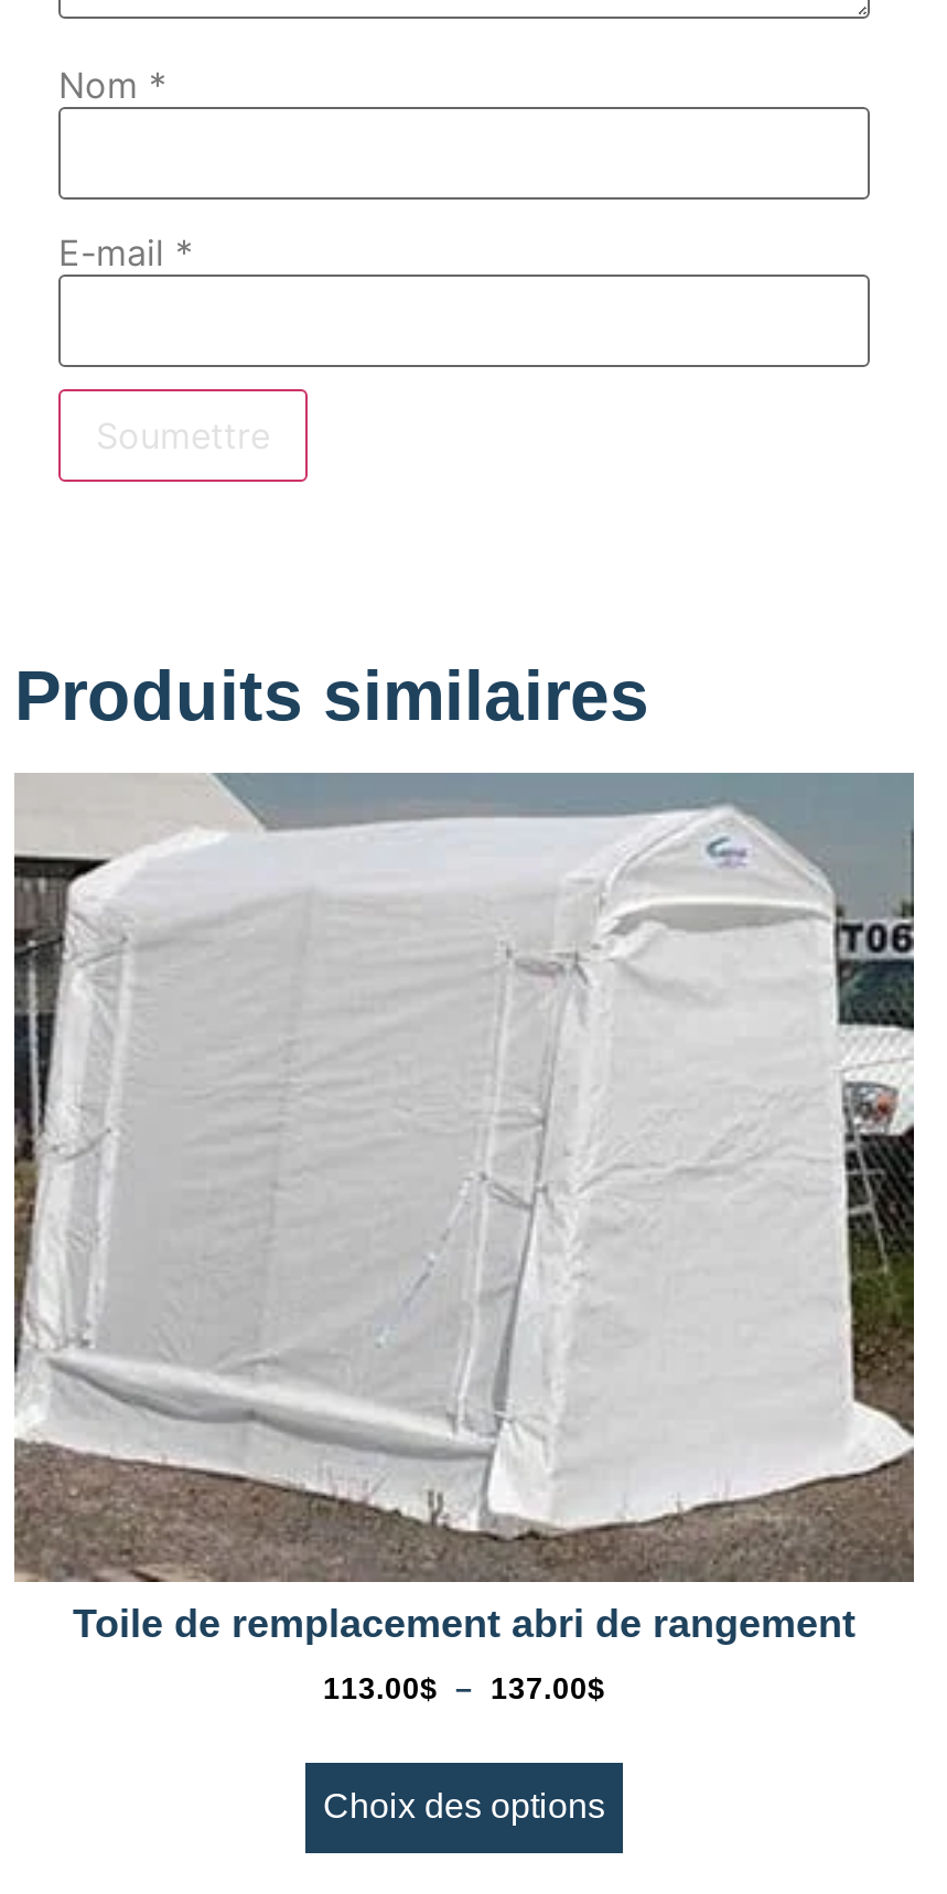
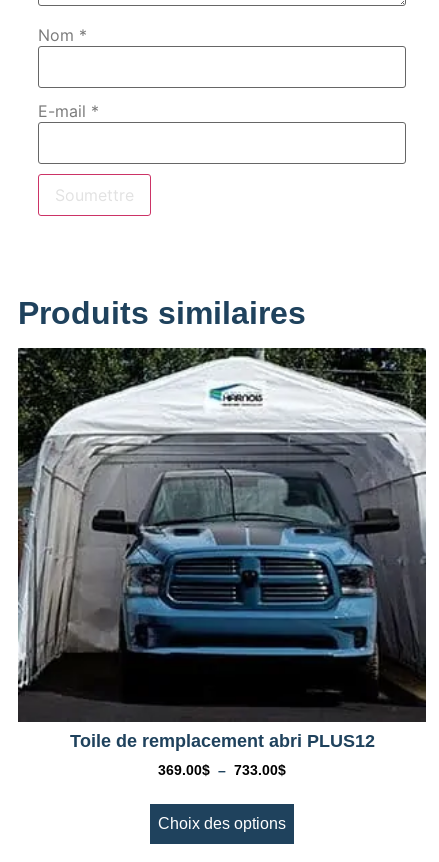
[12,774,916,1647] [image] | Toile de remplacement abri de rangement -> [17,347,427,751] [image] | Toile de remplacement abri PLUS12
[323,1673,605,1706] 113.00$ – 137.00$ -> [158,763,286,778] 369.00$ – 733.00$

